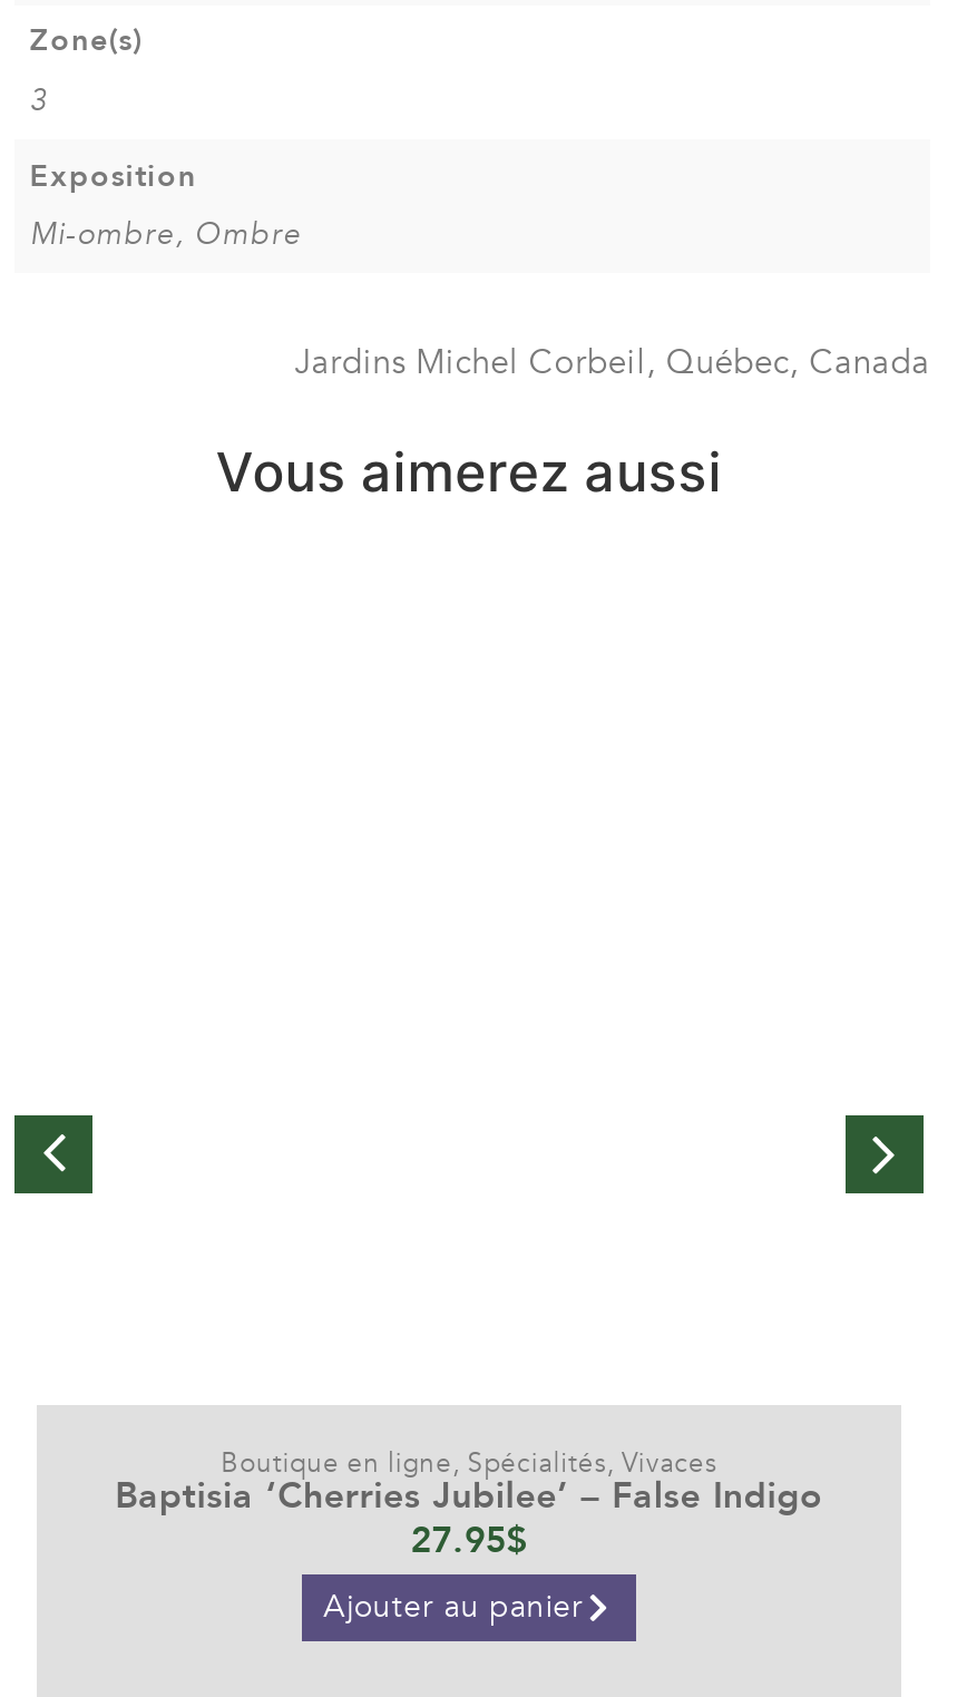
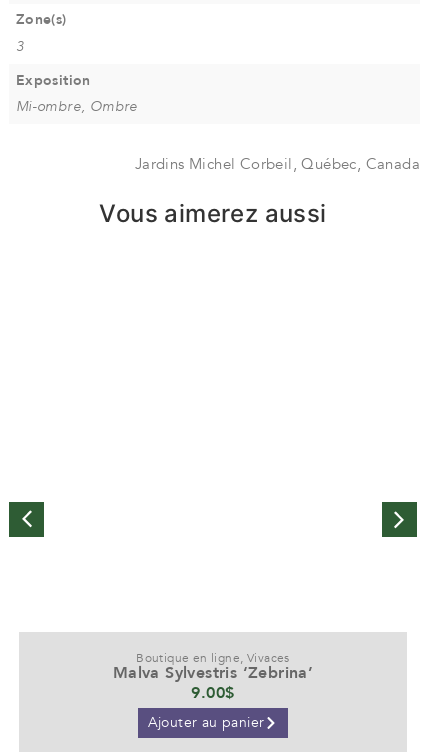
[115,1445,823,1566] Boutique en ligne, Spécialités, Vivaces | Baptisia ‘Cherries Jubilee’ – False Indigo | 27.95$ -> [113,650,313,704] Boutique en ligne, Vivaces | Malva Sylvestris ‘Zebrina’ | 9.00$

